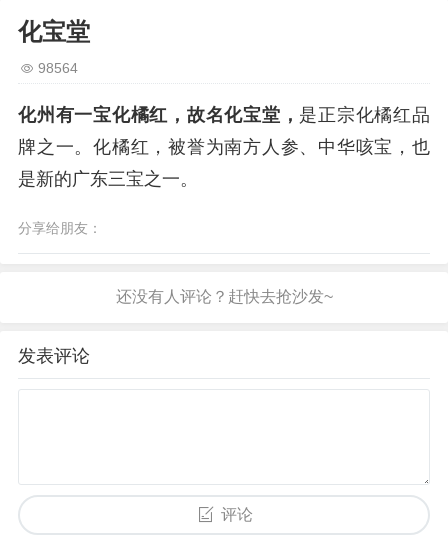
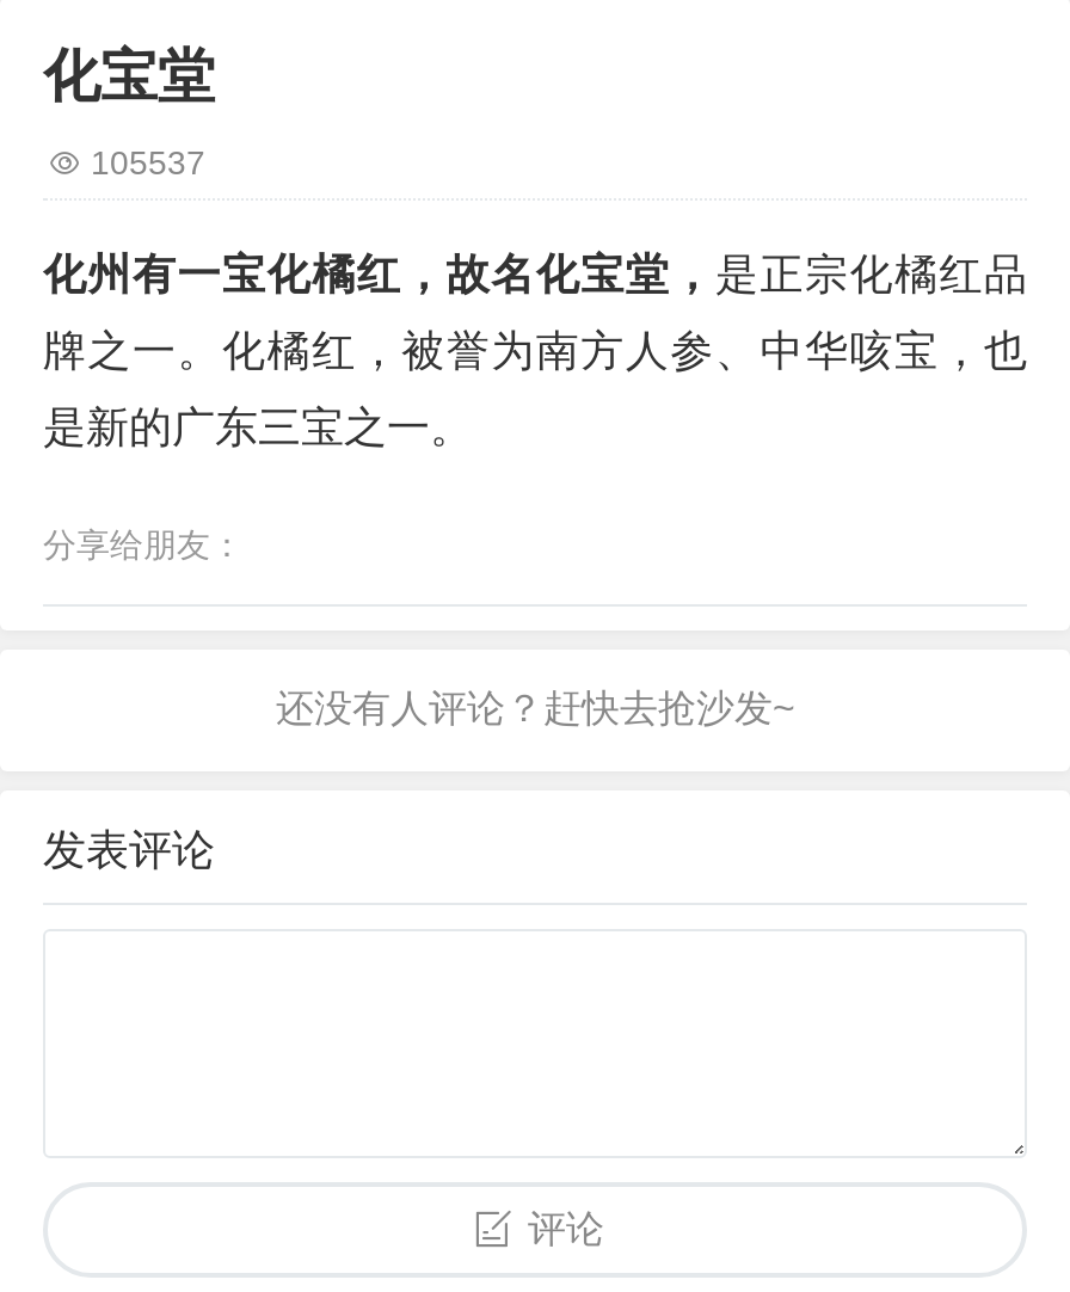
[38,60,78,76] 98564 -> [91,143,205,182] 105537

